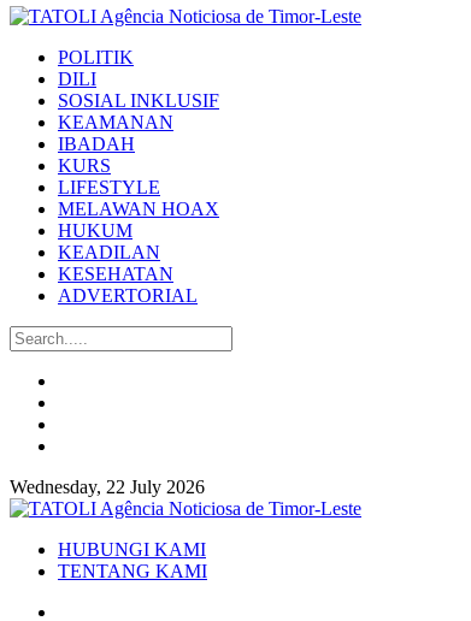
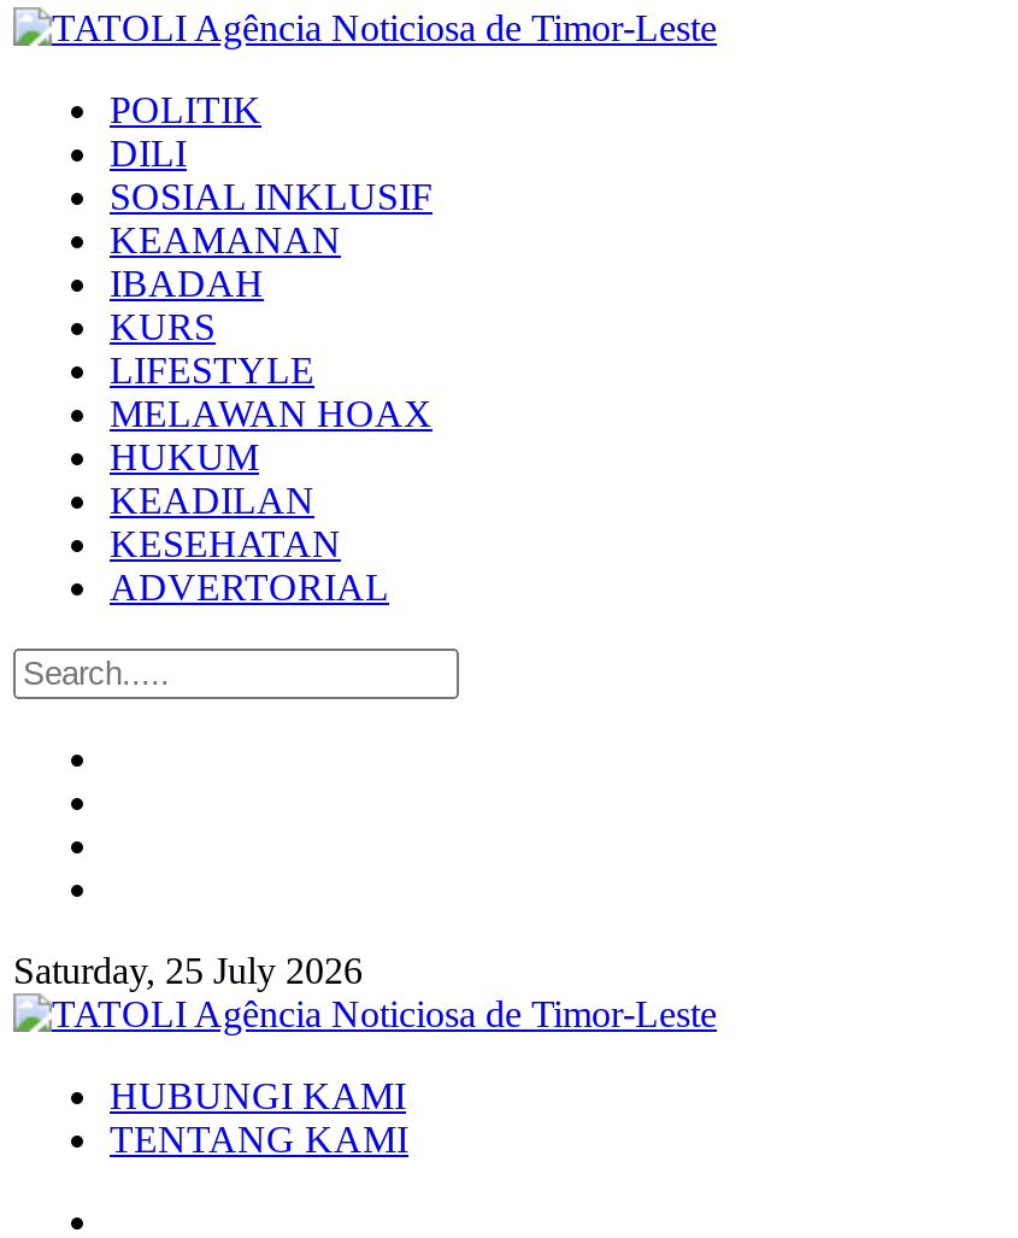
[10,477,205,497] Wednesday, 22 July 2026 -> [13,950,363,991] Saturday, 25 July 2026

